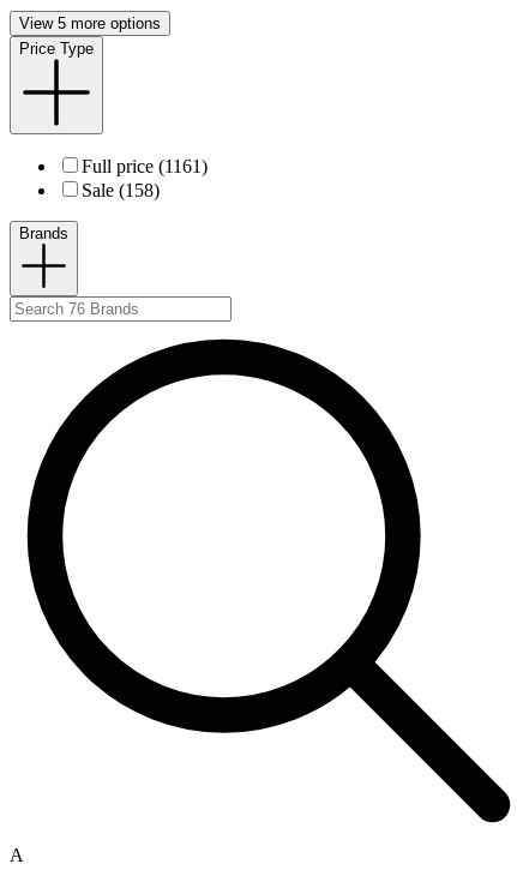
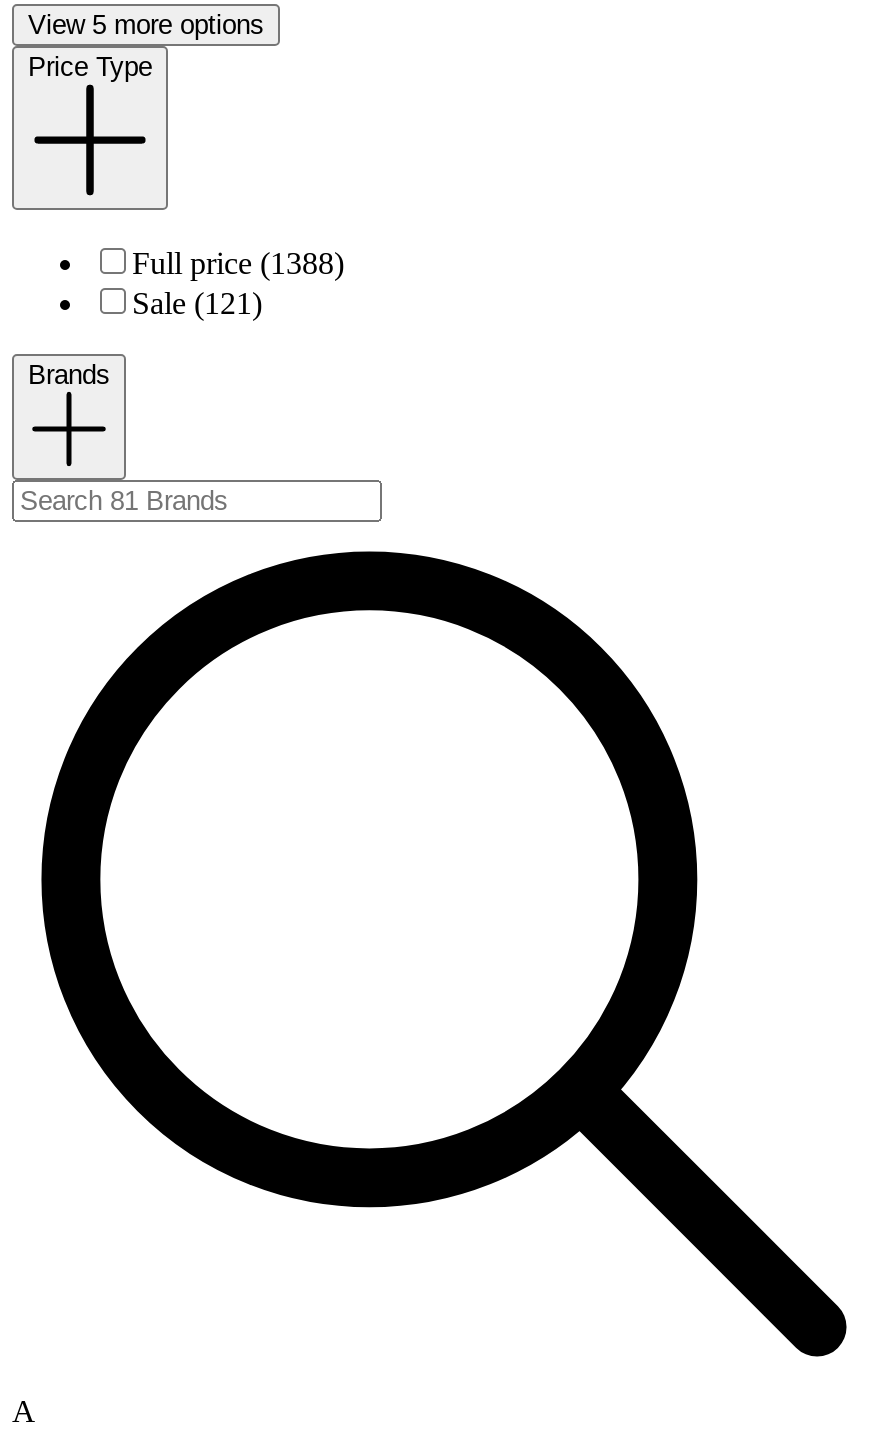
[82,156,208,176] Full price (1161) -> [132,247,344,281] Full price (1388)
[82,180,160,200] Sale (158) -> [132,287,262,321] Sale (121)

